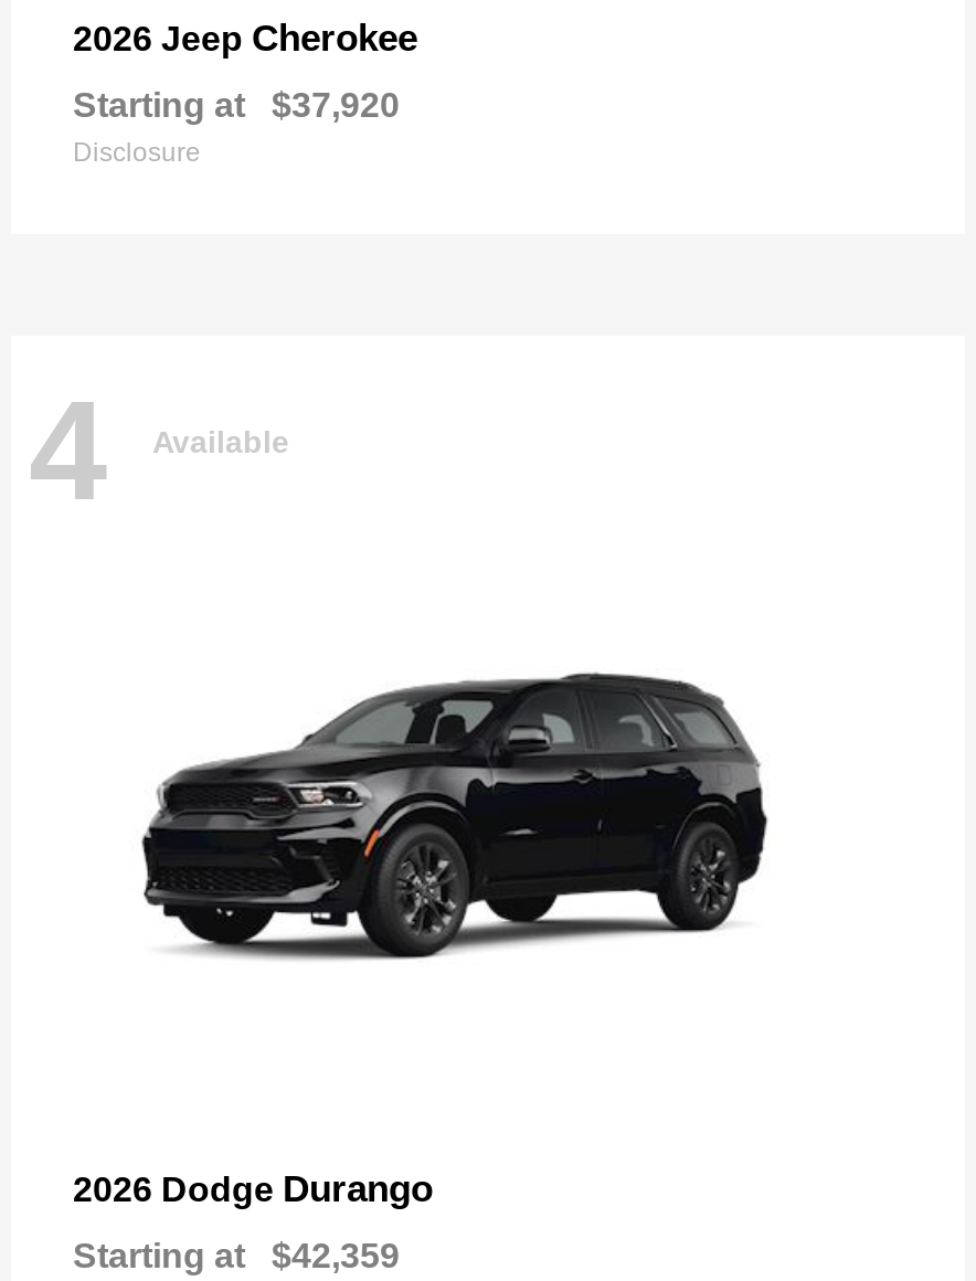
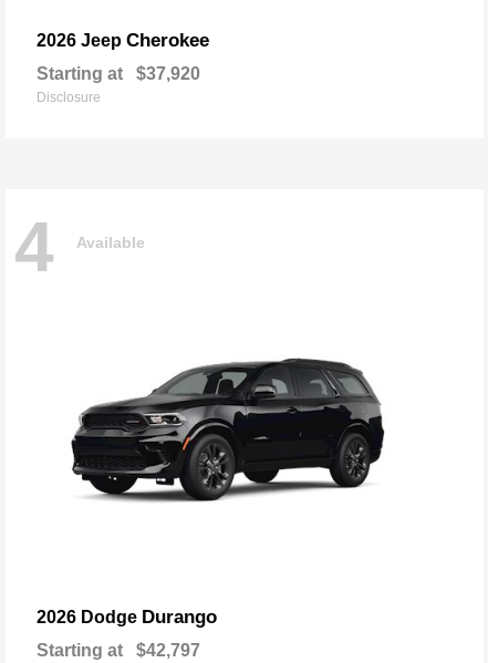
[73,1236,400,1273] Starting at $42,359 -> [37,640,200,659] Starting at $42,797

